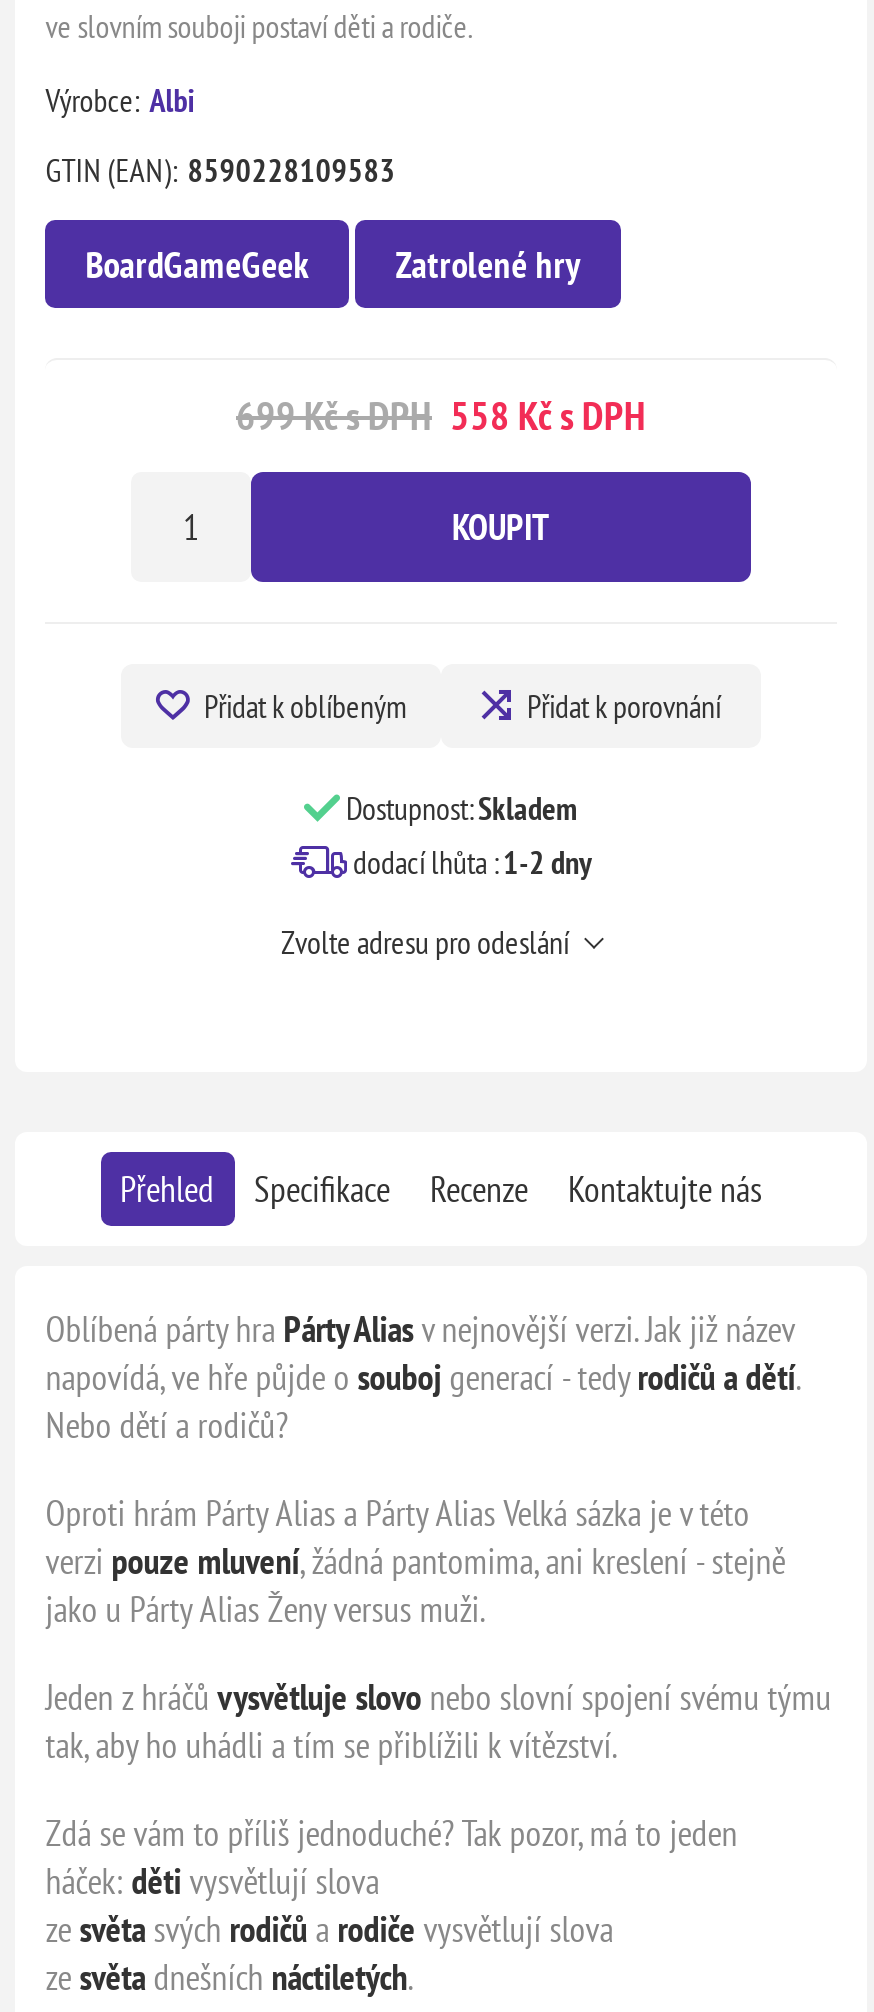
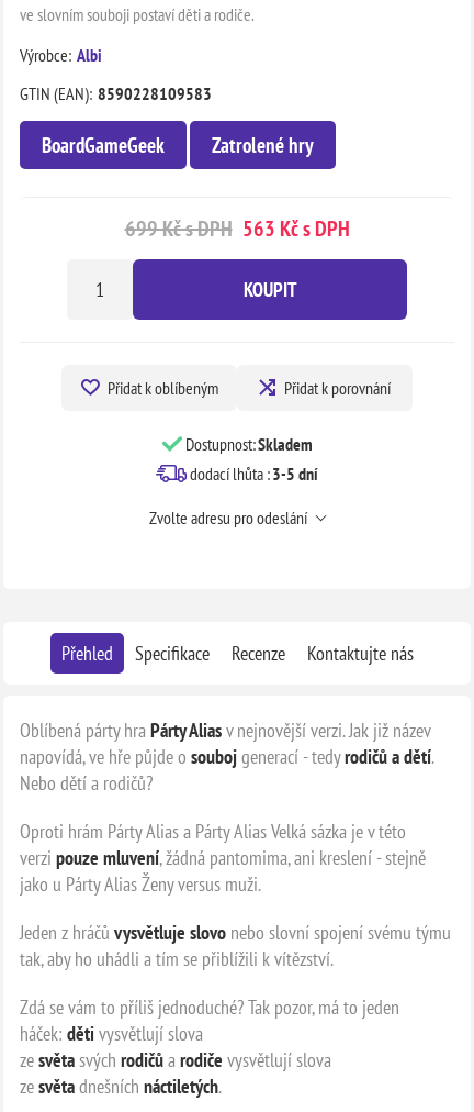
[236,389,646,441] 699 Kč s DPH 558 Kč s DPH -> [125,214,349,242] 699 Kč s DPH 563 Kč s DPH
[353,842,591,882] dodací lhůta : 1-2 dny -> [190,463,318,485] dodací lhůta : 3-5 dní

